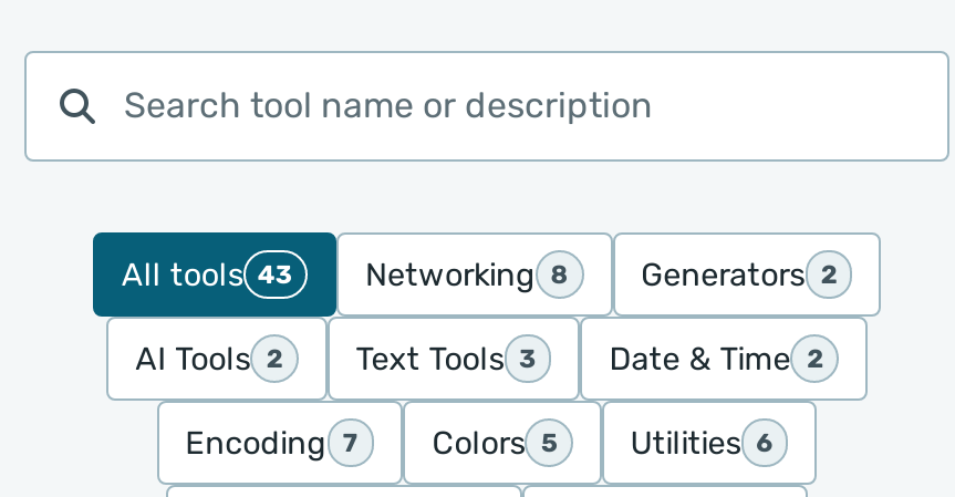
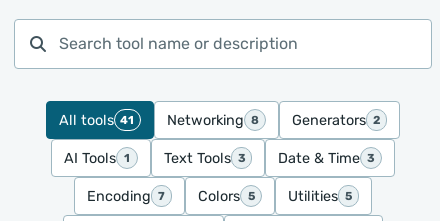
[121,256,836,294] All tools 43 Networking 8 Generators 2 -> [59,112,380,129] All tools 41 Networking 8 Generators 2
[135,340,282,378] AI Tools 2 -> [64,150,130,167] AI Tools 1
[609,340,822,378] Date & Time 2 -> [278,150,375,167] Date & Time 3
[185,424,774,462] Encoding 7 Colors 5 Utilities 6 -> [87,188,352,205] Encoding 7 Colors 5 Utilities 5

